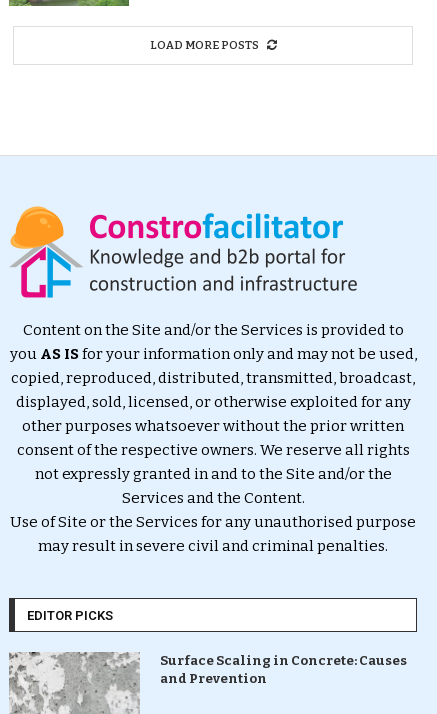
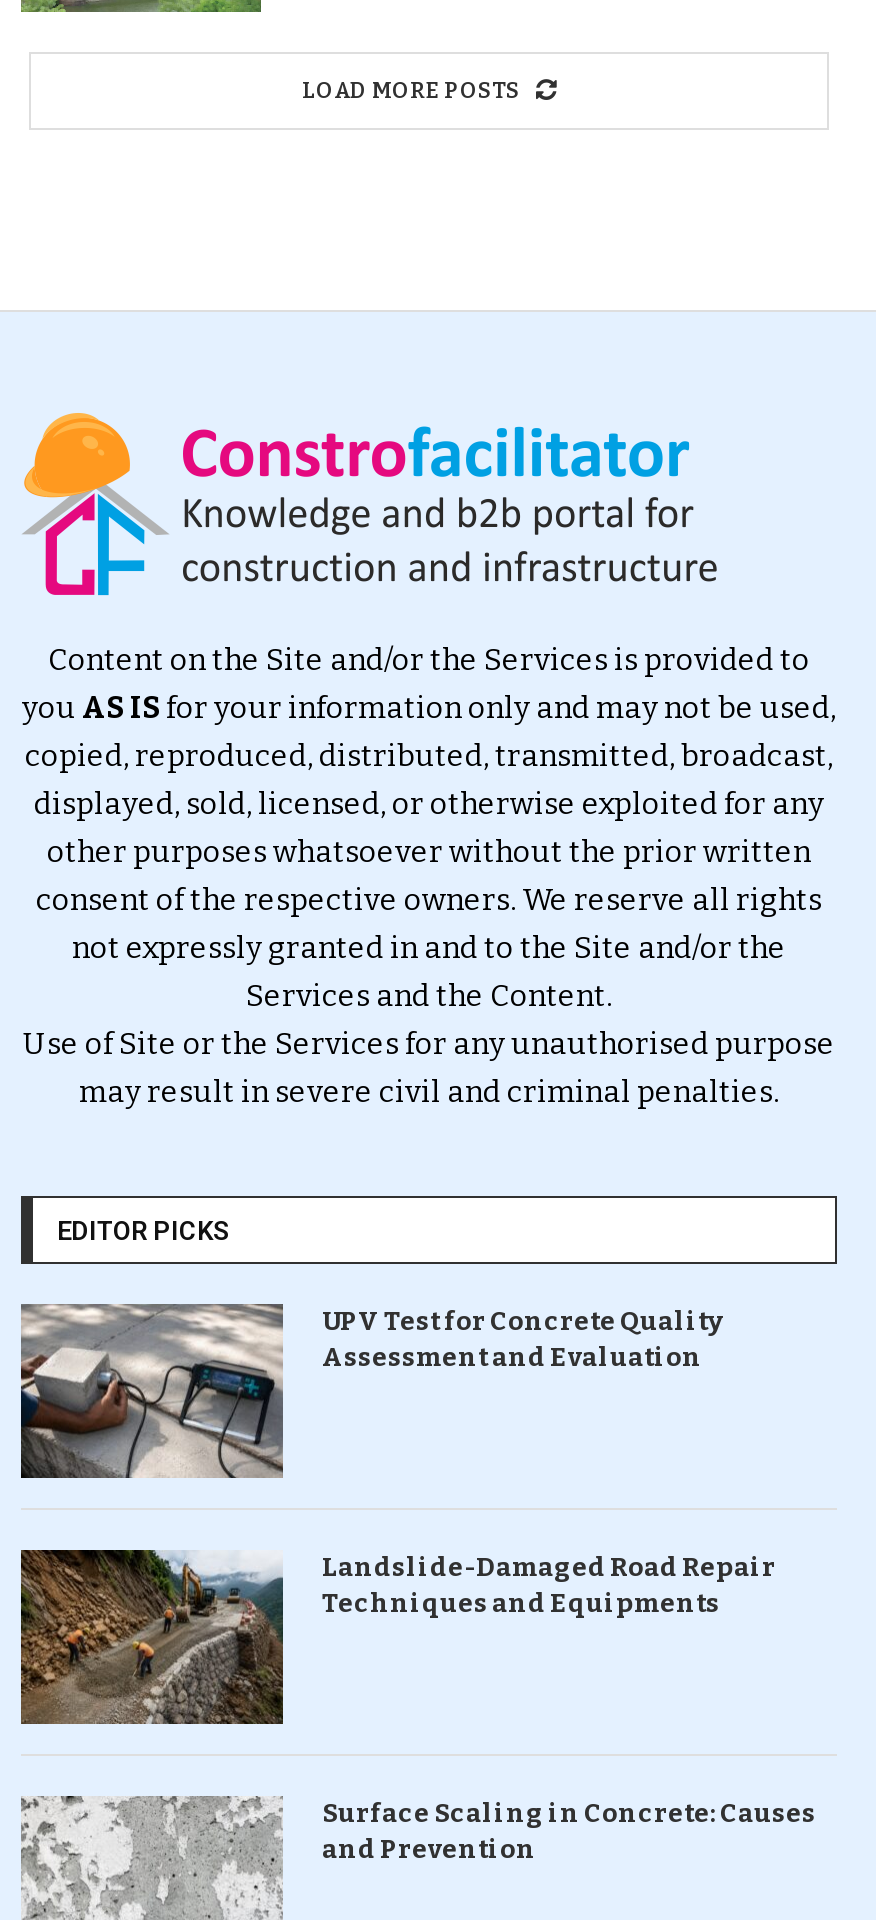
none -> [19,1302,722,1480] [image] | UPV Test for Concrete Quality | Assessment and Evaluation
none -> [19,1548,776,1756] [image] | Landslide-Damaged Road Repair | Techniques and Equipments

